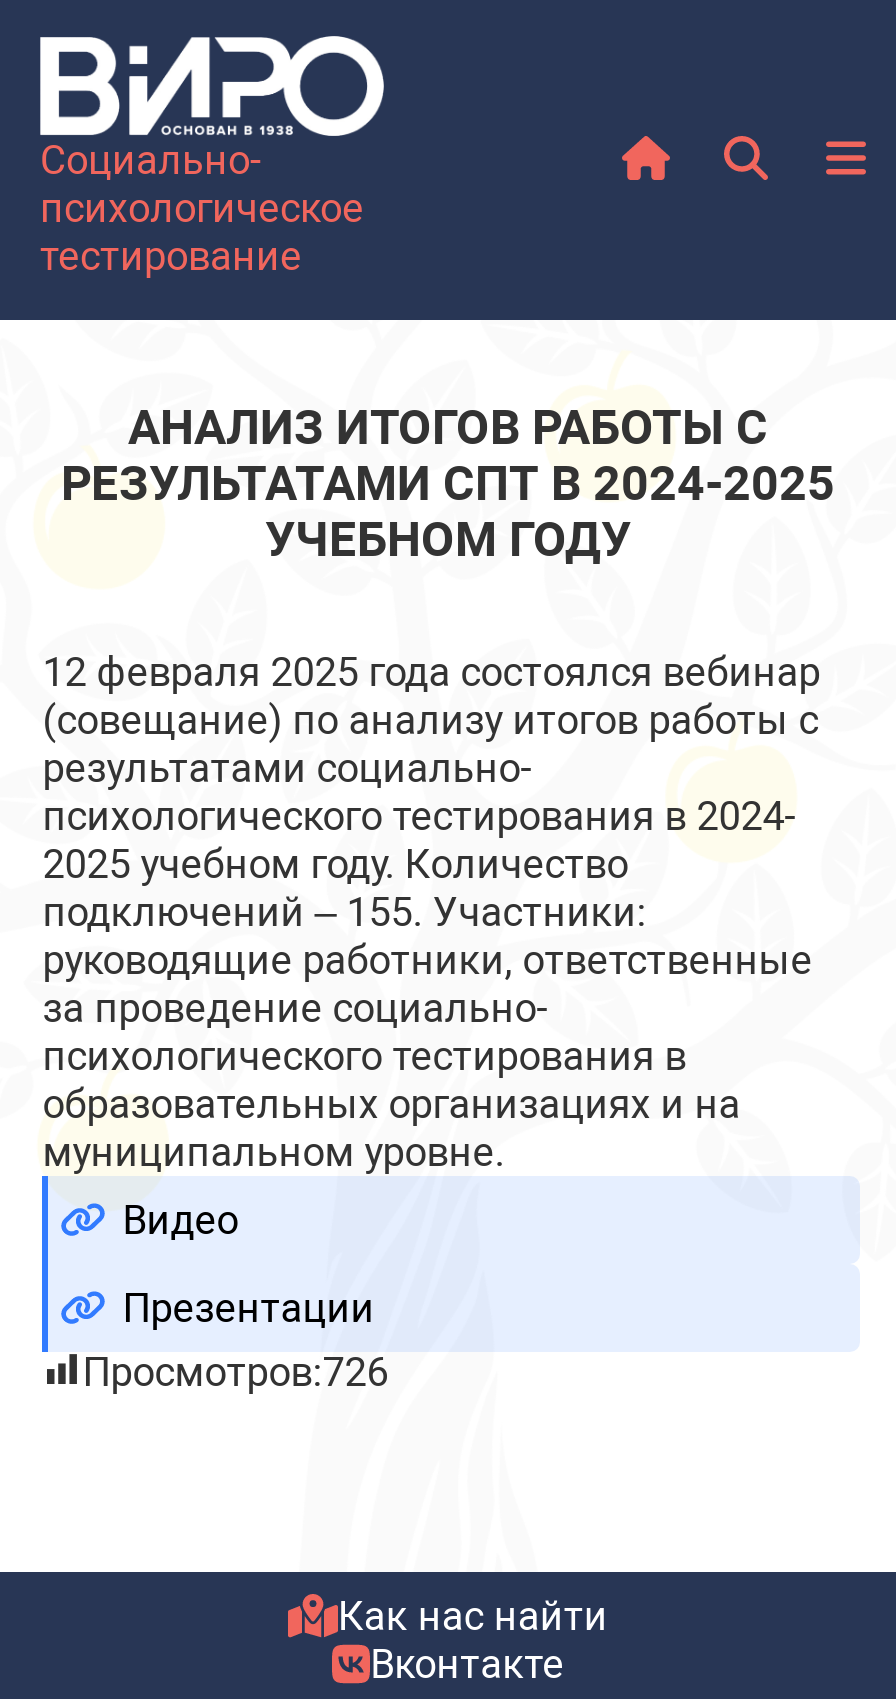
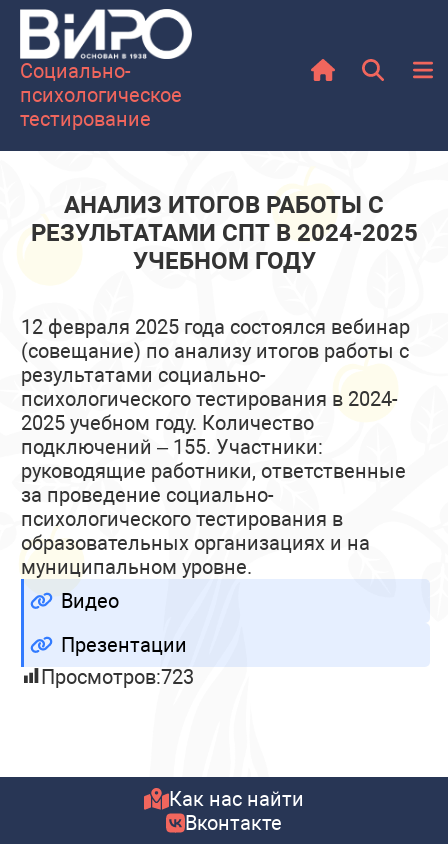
[82,1348,388,1396] Просмотров:726 -> [41,665,194,689] Просмотров:723

